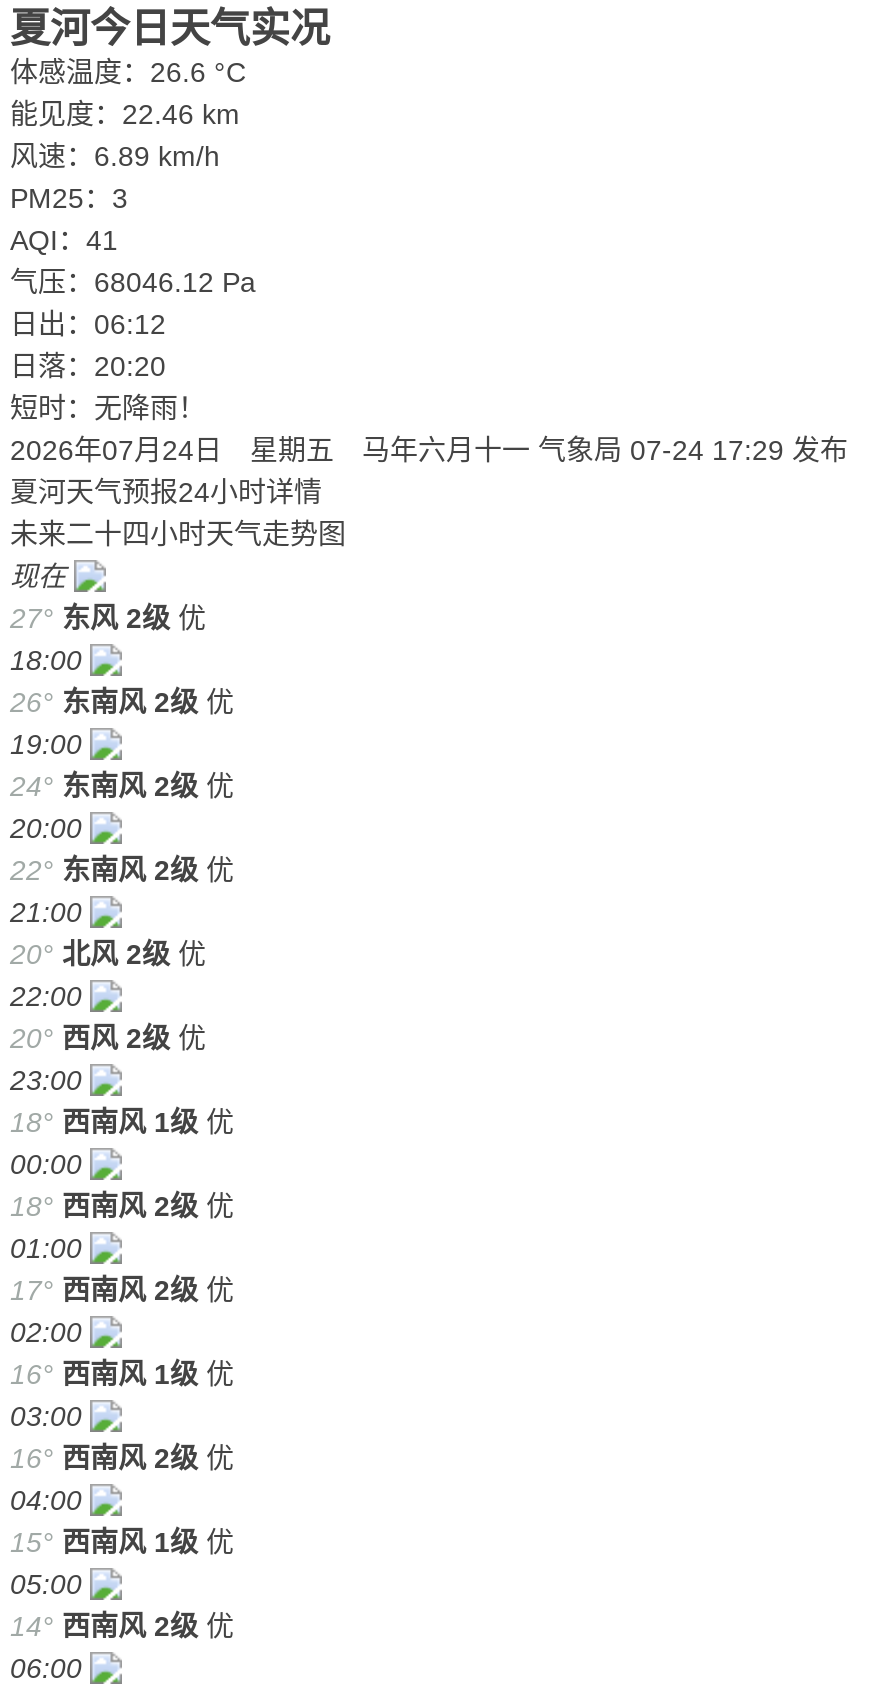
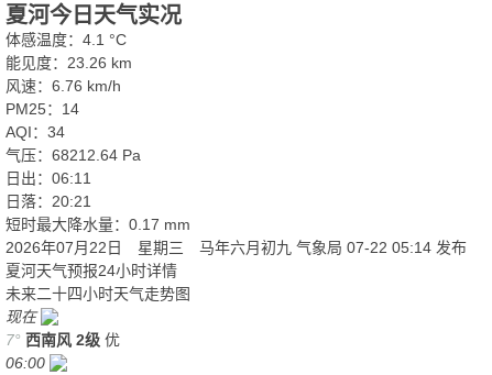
[10,56,848,466] 体感温度：26.6 °C | 能见度：22.46 km | 风速：6.89 km/h | PM25：3 | AQI：41 | 气压：68046.12 Pa | 日出：06:12 | 日落：20:20 | 短时：无降雨！ | 2026年07月24日 星期五 马年六月十一 气象局 07-24 17:29 发布 -> [6,31,467,256] 体感温度：4.1 °C | 能见度：23.26 km | 风速：6.76 km/h | PM25：14 | AQI：34 | 气压：68212.64 Pa | 日出：06:11 | 日落：20:21 | 短时最大降水量：0.17 mm | 2026年07月22日 星期三 马年六月初九 气象局 07-22 05:14 发布
[10,602,234,1642] 27°东风 2级 优 | 18:00 | 26°东南风 2级 优 | 19:00 | 24°东南风 2级 优 | 20:00 | 22°东南风 2级 优 | 21:00 | 20°北风 2级 优 | 22:00 | 20°西风 2级 优 | 23:00 | 18°西南风 1级 优 | 00:00 | 18°西南风 2级 优 | 01:00 | 17°西南风 2级 优 | 02:00 | 16°西南风 1级 优 | 03:00 | 16°西南风 2级 优 | 04:00 | 15°西南风 1级 优 | 05:00 | 14°西南风 2级 优 -> [6,331,120,349] 7°西南风 2级 优

